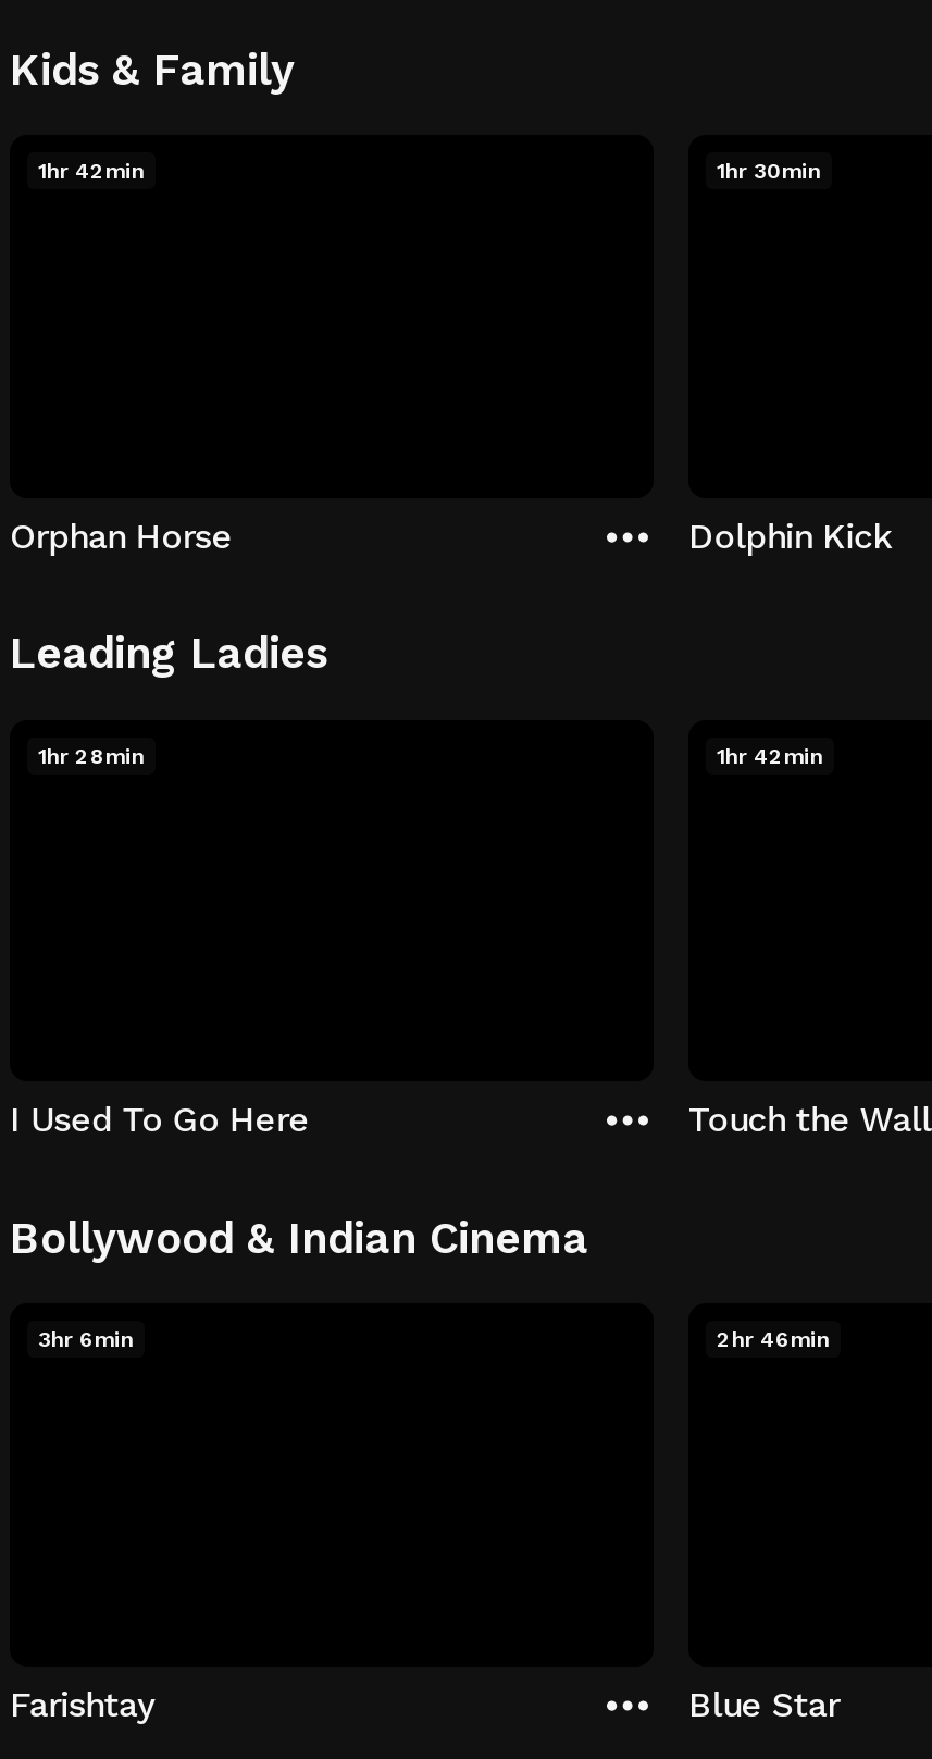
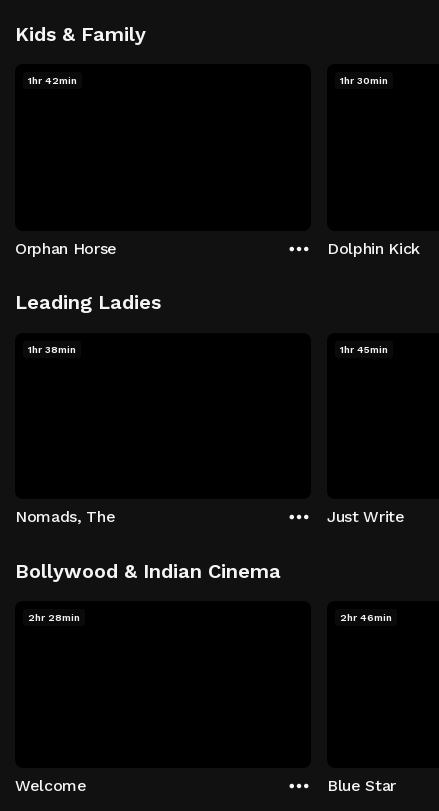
[38,743,145,767] 1hr 28min -> [28,343,76,354] 1hr 38min
[717,743,823,767] 1hr 42min -> [340,343,388,354] 1hr 45min
[10,1099,309,1140] I Used To Go Here -> [15,507,115,526] Nomads, The
[688,1099,931,1140] Touch the Wall -> [327,507,405,526] Just Write
[38,1327,134,1351] 3hr 6min -> [28,612,80,623] 2hr 28min
[10,1683,154,1724] Farishtay -> [15,775,87,794] Welcome

